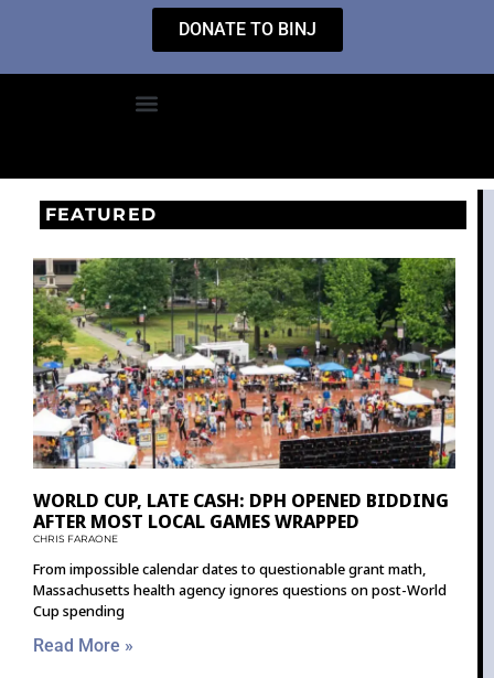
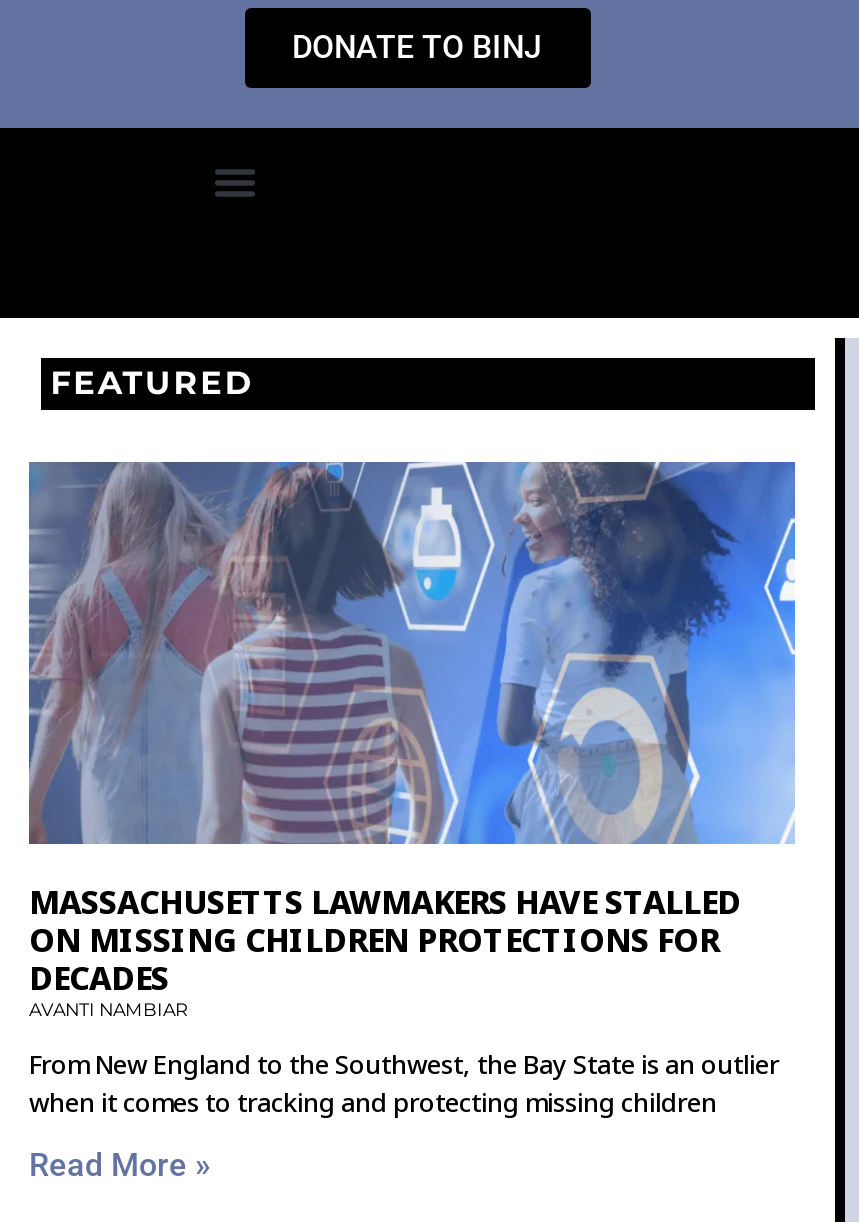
[32,257,457,545] [image] | WORLD CUP, LATE CASH: DPH OPENED BIDDING | AFTER MOST LOCAL GAMES WRAPPED | CHRIS FARAONE -> [27,460,797,1020] [image] | MASSACHUSETTS LAWMAKERS HAVE STALLED | ON MISSING CHILDREN PROTECTIONS FOR | DECADES | AVANTI NAMBIAR
[33,559,447,621] From impossible calendar dates to questionable grant math, | Massachusetts health agency ignores questions on post-World | Cup spending -> [29,1046,779,1120] From New England to the Southwest, the Bay State is an outlier | when it comes to tracking and protecting missing children

